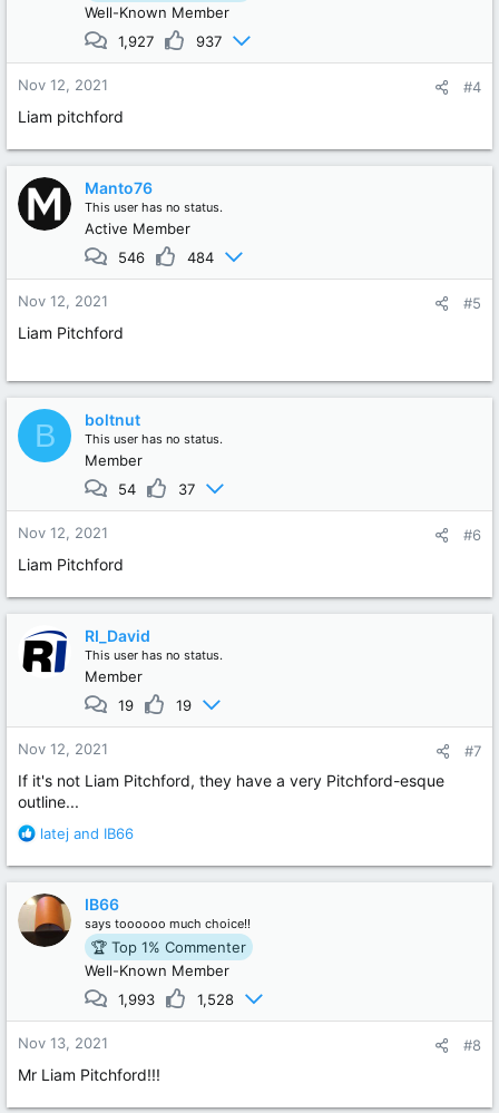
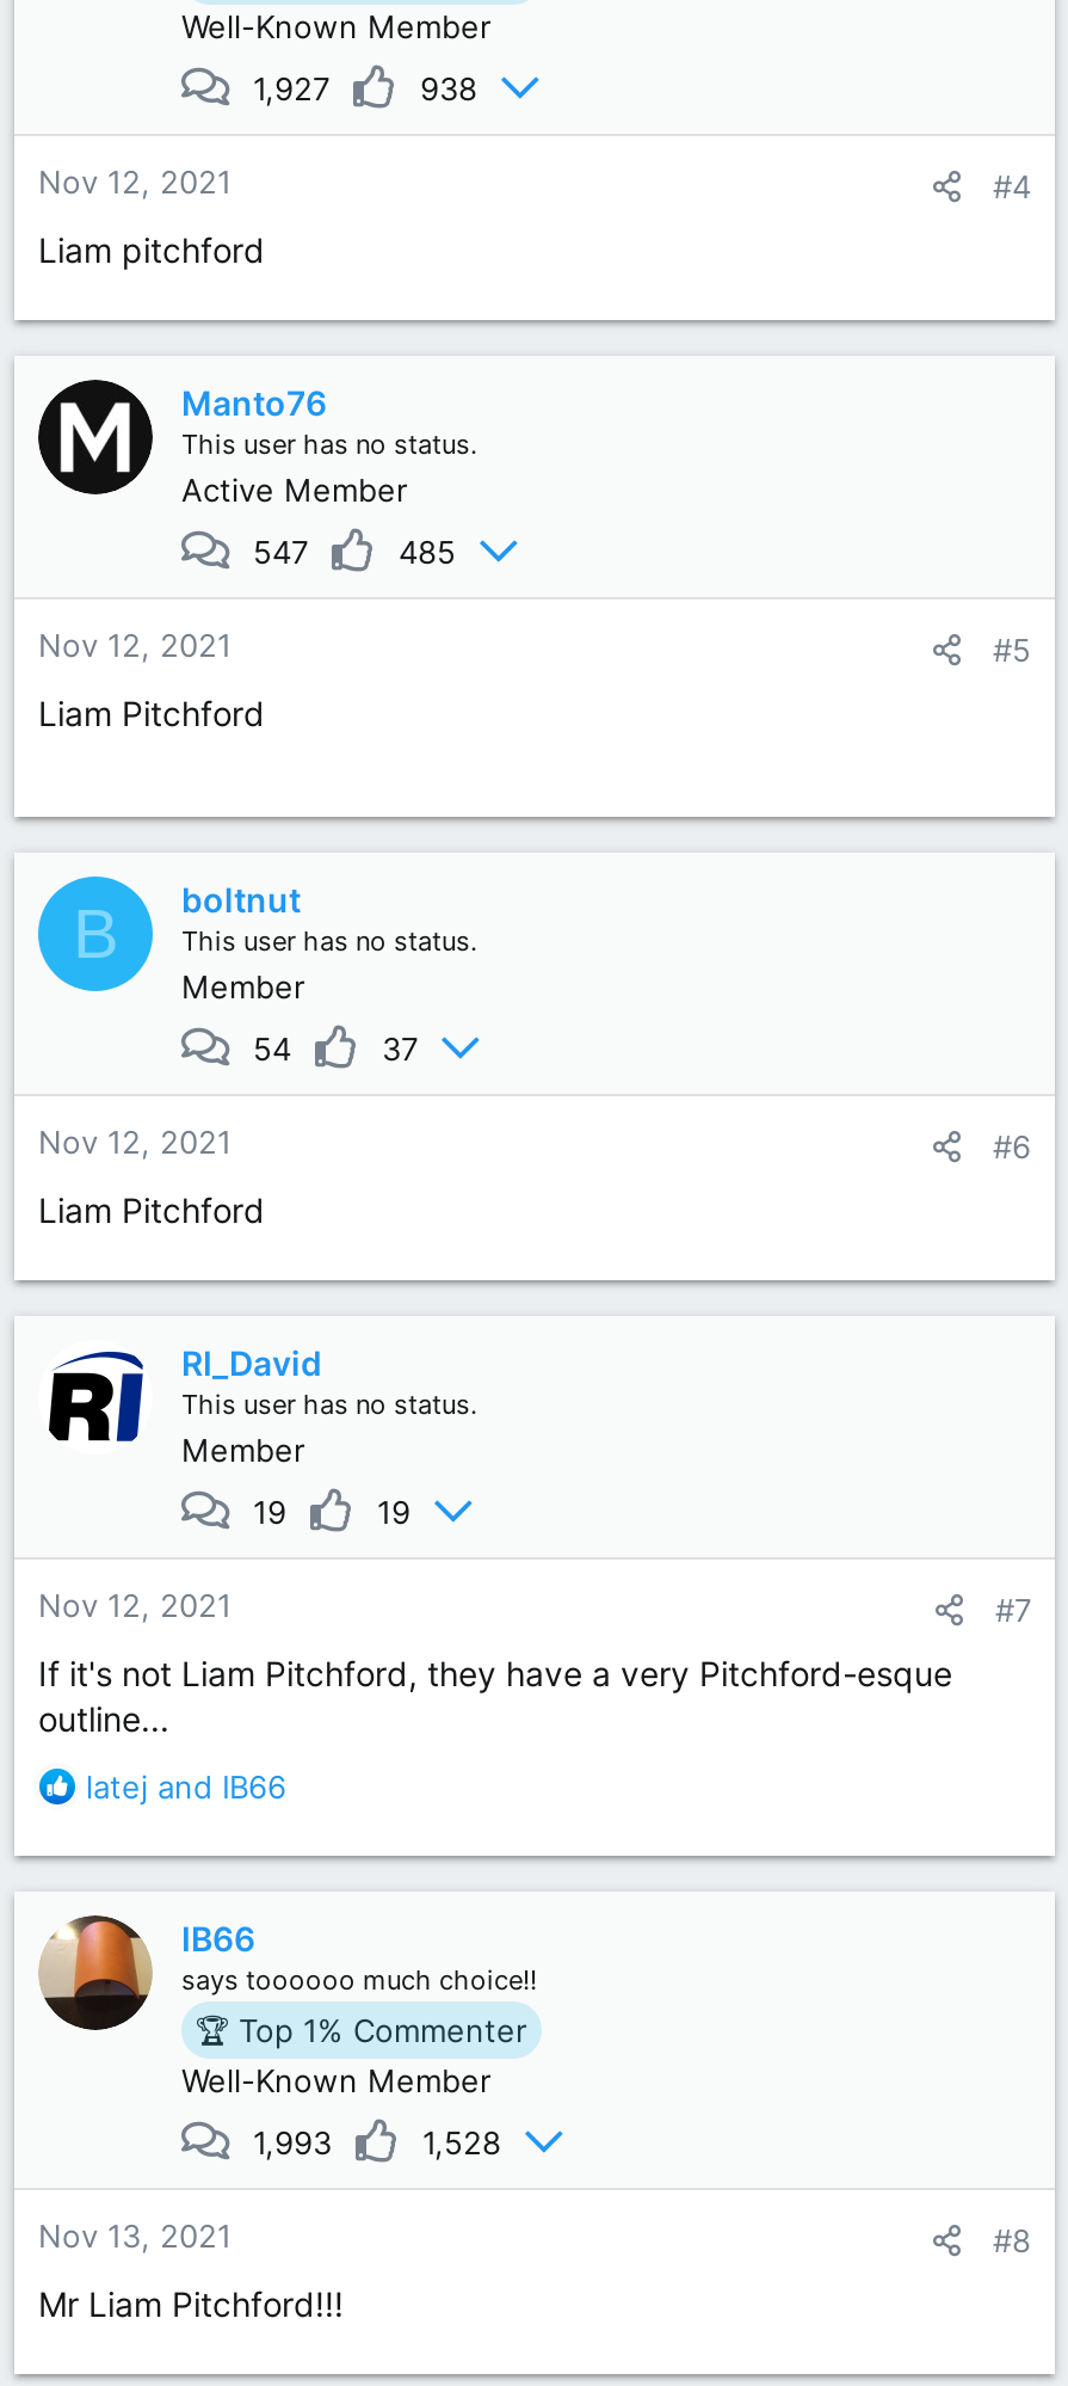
[196,32,222,50] 937 -> [420,68,477,106] 938
[118,248,145,266] 546 -> [253,531,308,570] 547
[187,248,214,266] 484 -> [399,531,456,570] 485

